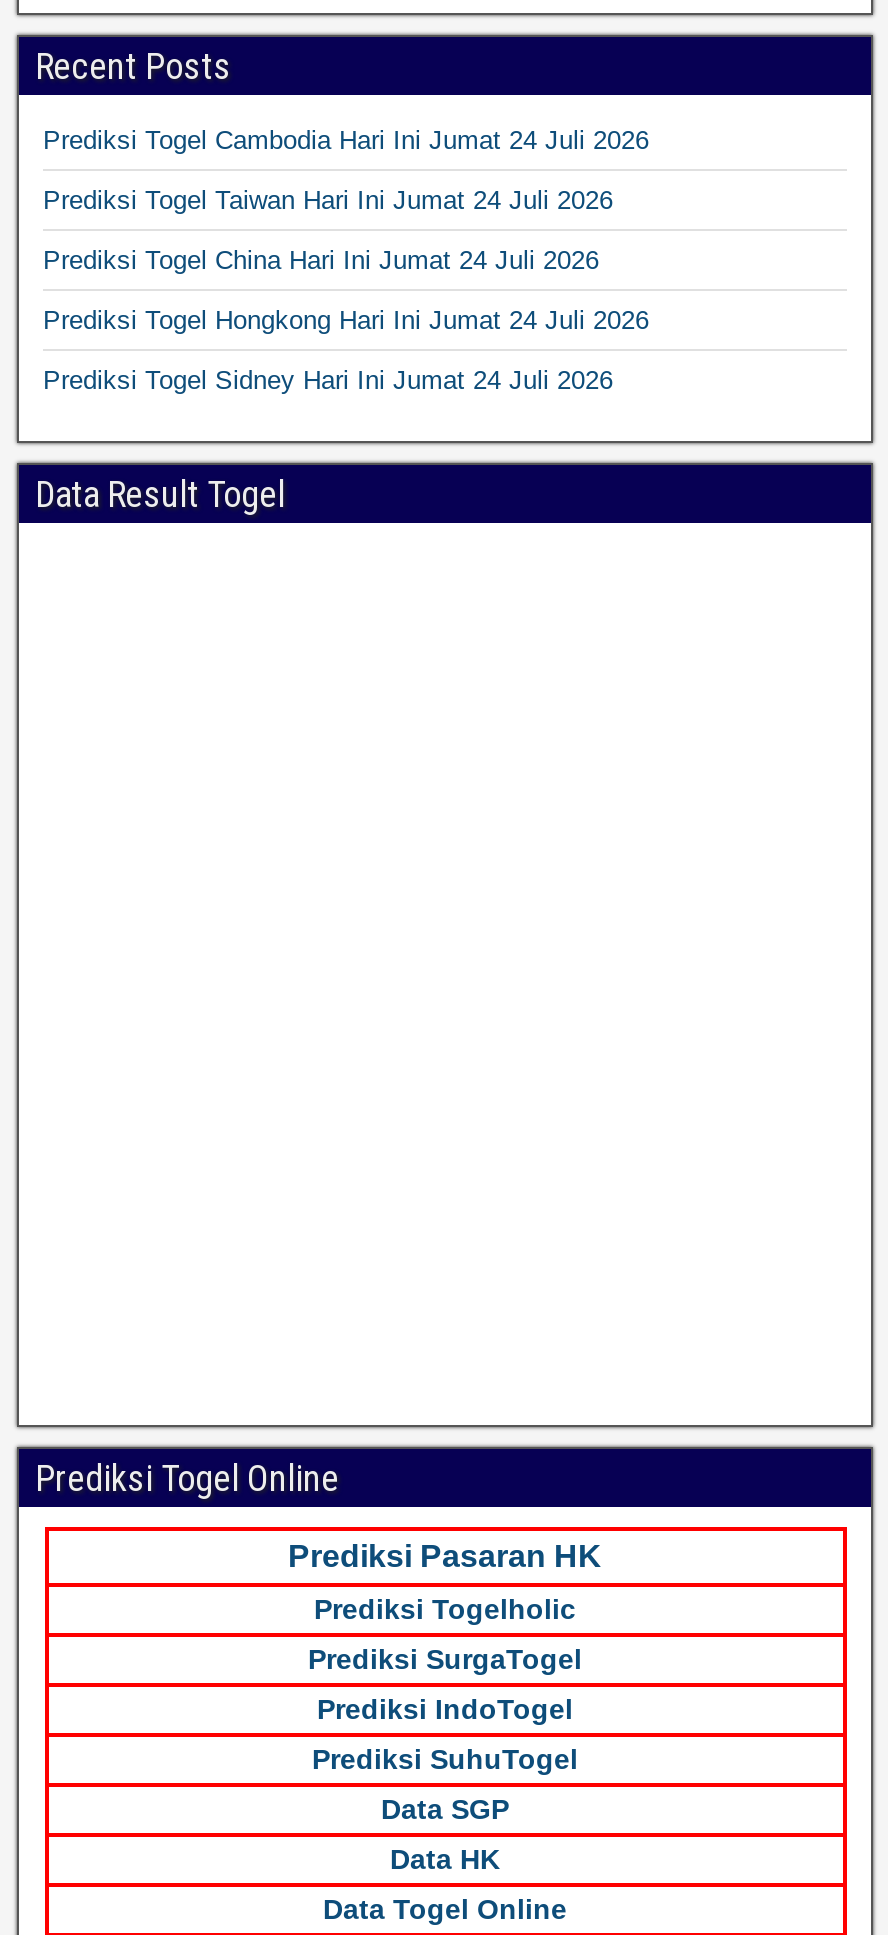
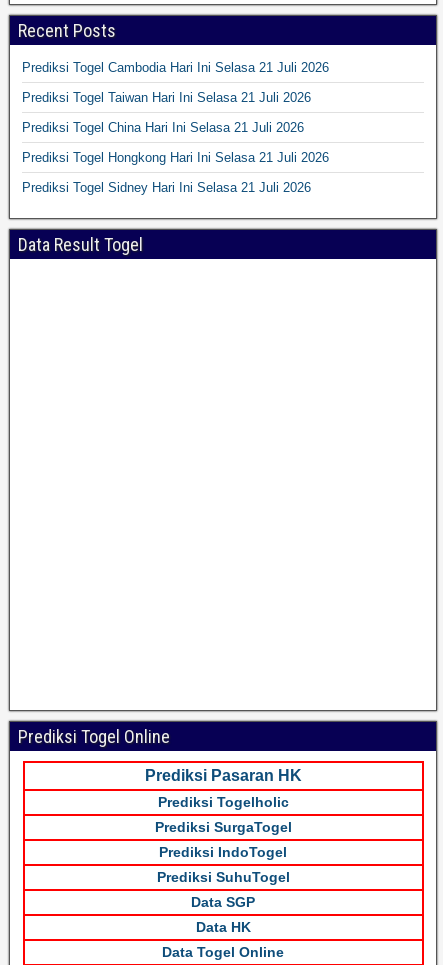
[43,125,649,155] Prediksi Togel Cambodia Hari Ini Jumat 24 Juli 2026 -> [22,60,329,75] Prediksi Togel Cambodia Hari Ini Selasa 21 Juli 2026
[43,185,613,215] Prediksi Togel Taiwan Hari Ini Jumat 24 Juli 2026 -> [22,90,311,105] Prediksi Togel Taiwan Hari Ini Selasa 21 Juli 2026
[43,245,599,275] Prediksi Togel China Hari Ini Jumat 24 Juli 2026 -> [22,120,304,135] Prediksi Togel China Hari Ini Selasa 21 Juli 2026
[43,305,649,335] Prediksi Togel Hongkong Hari Ini Jumat 24 Juli 2026 -> [22,150,329,165] Prediksi Togel Hongkong Hari Ini Selasa 21 Juli 2026
[43,365,613,395] Prediksi Togel Sidney Hari Ini Jumat 24 Juli 2026 -> [22,180,311,195] Prediksi Togel Sidney Hari Ini Selasa 21 Juli 2026

